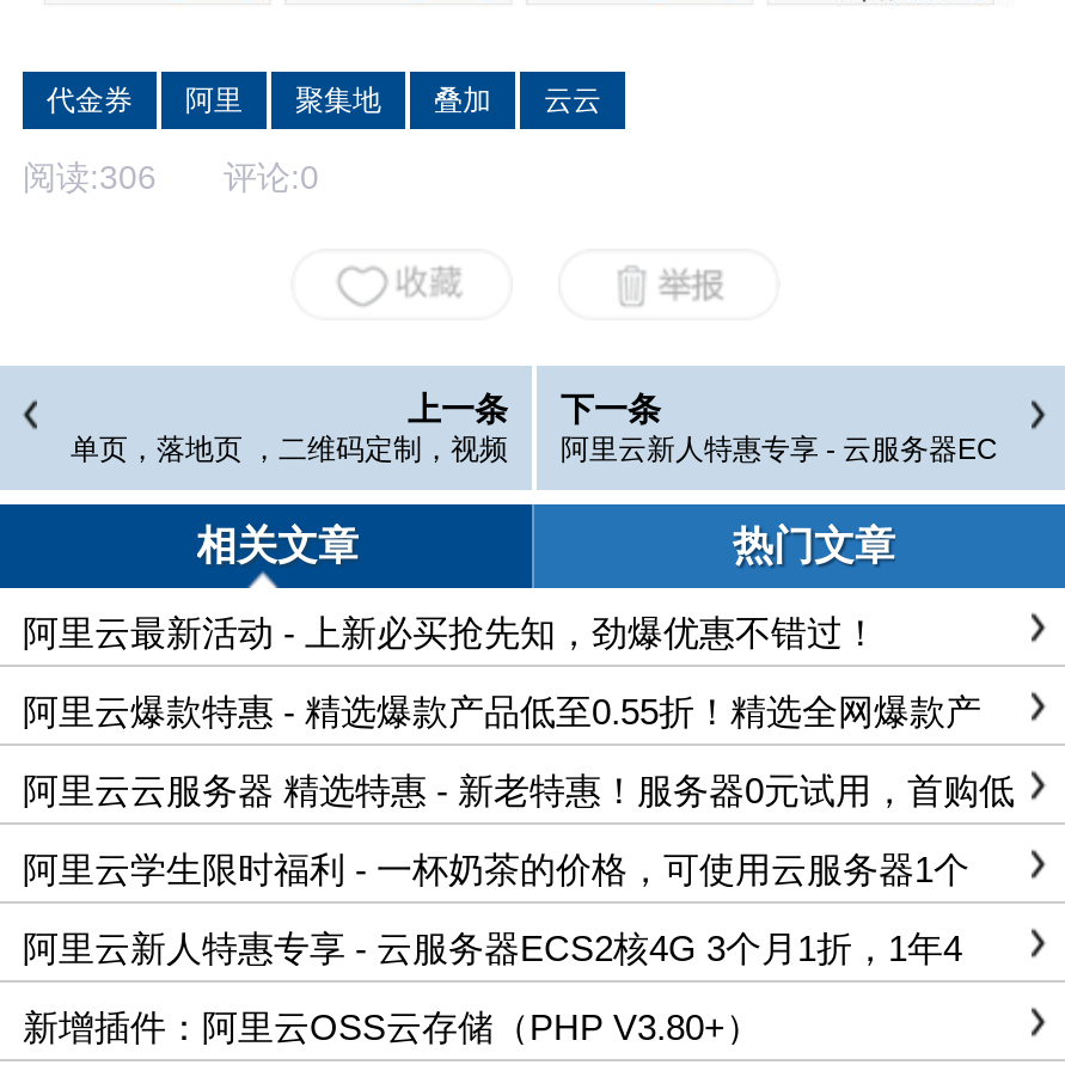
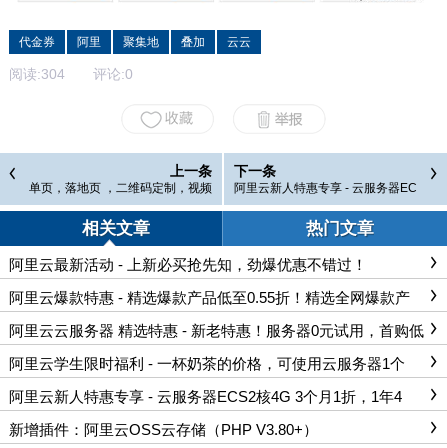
[23,157,319,195] 阅读:306评论:0 -> [9,66,133,82] 阅读:304评论:0

